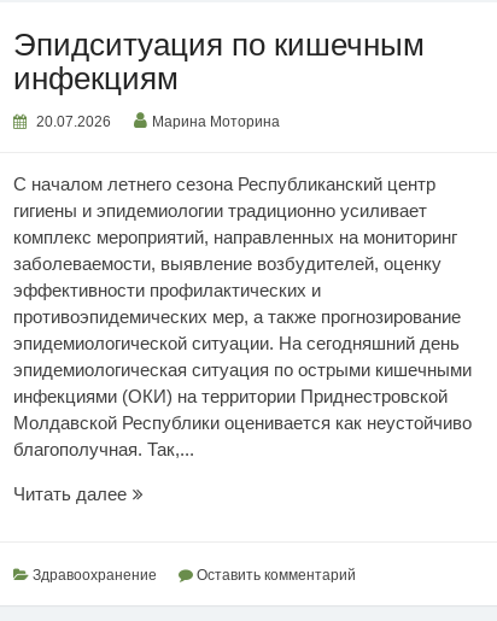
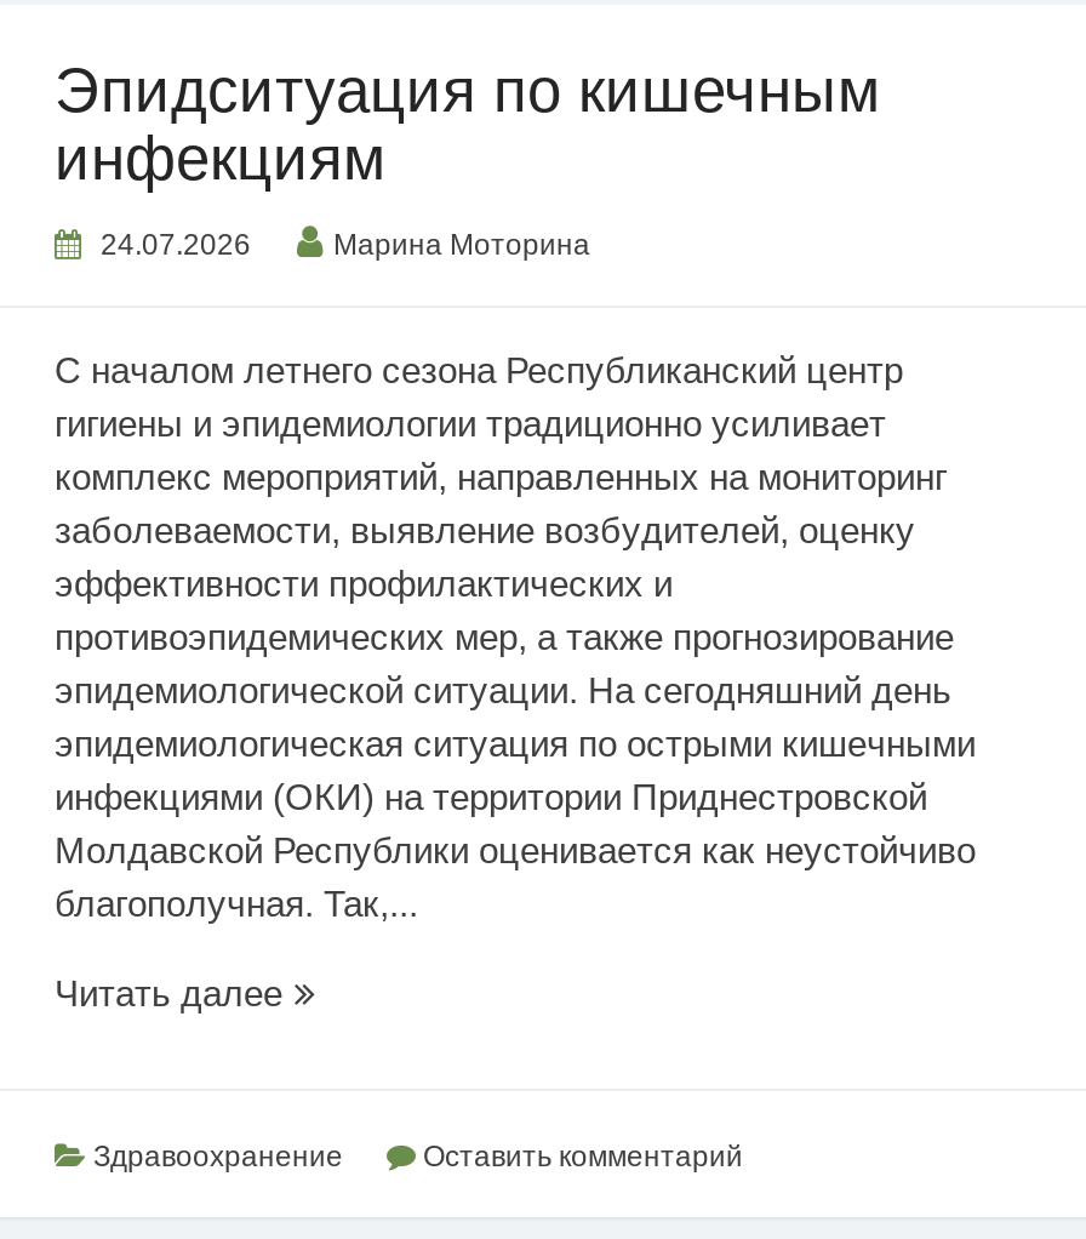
[36,114,110,131] 20.07.2026 -> [101,229,251,263] 24.07.2026

